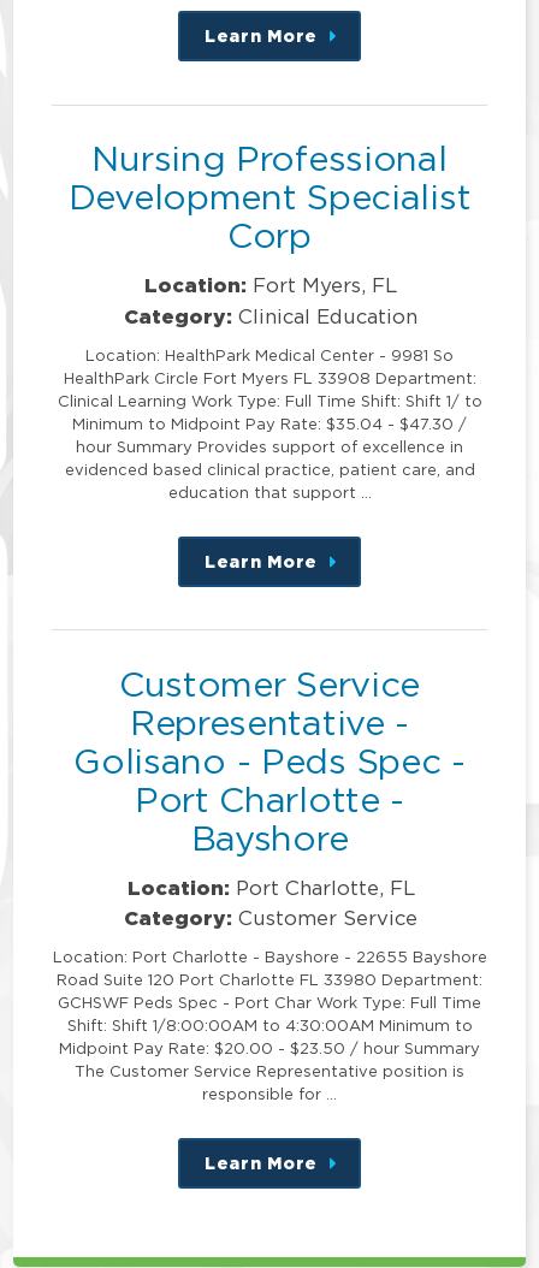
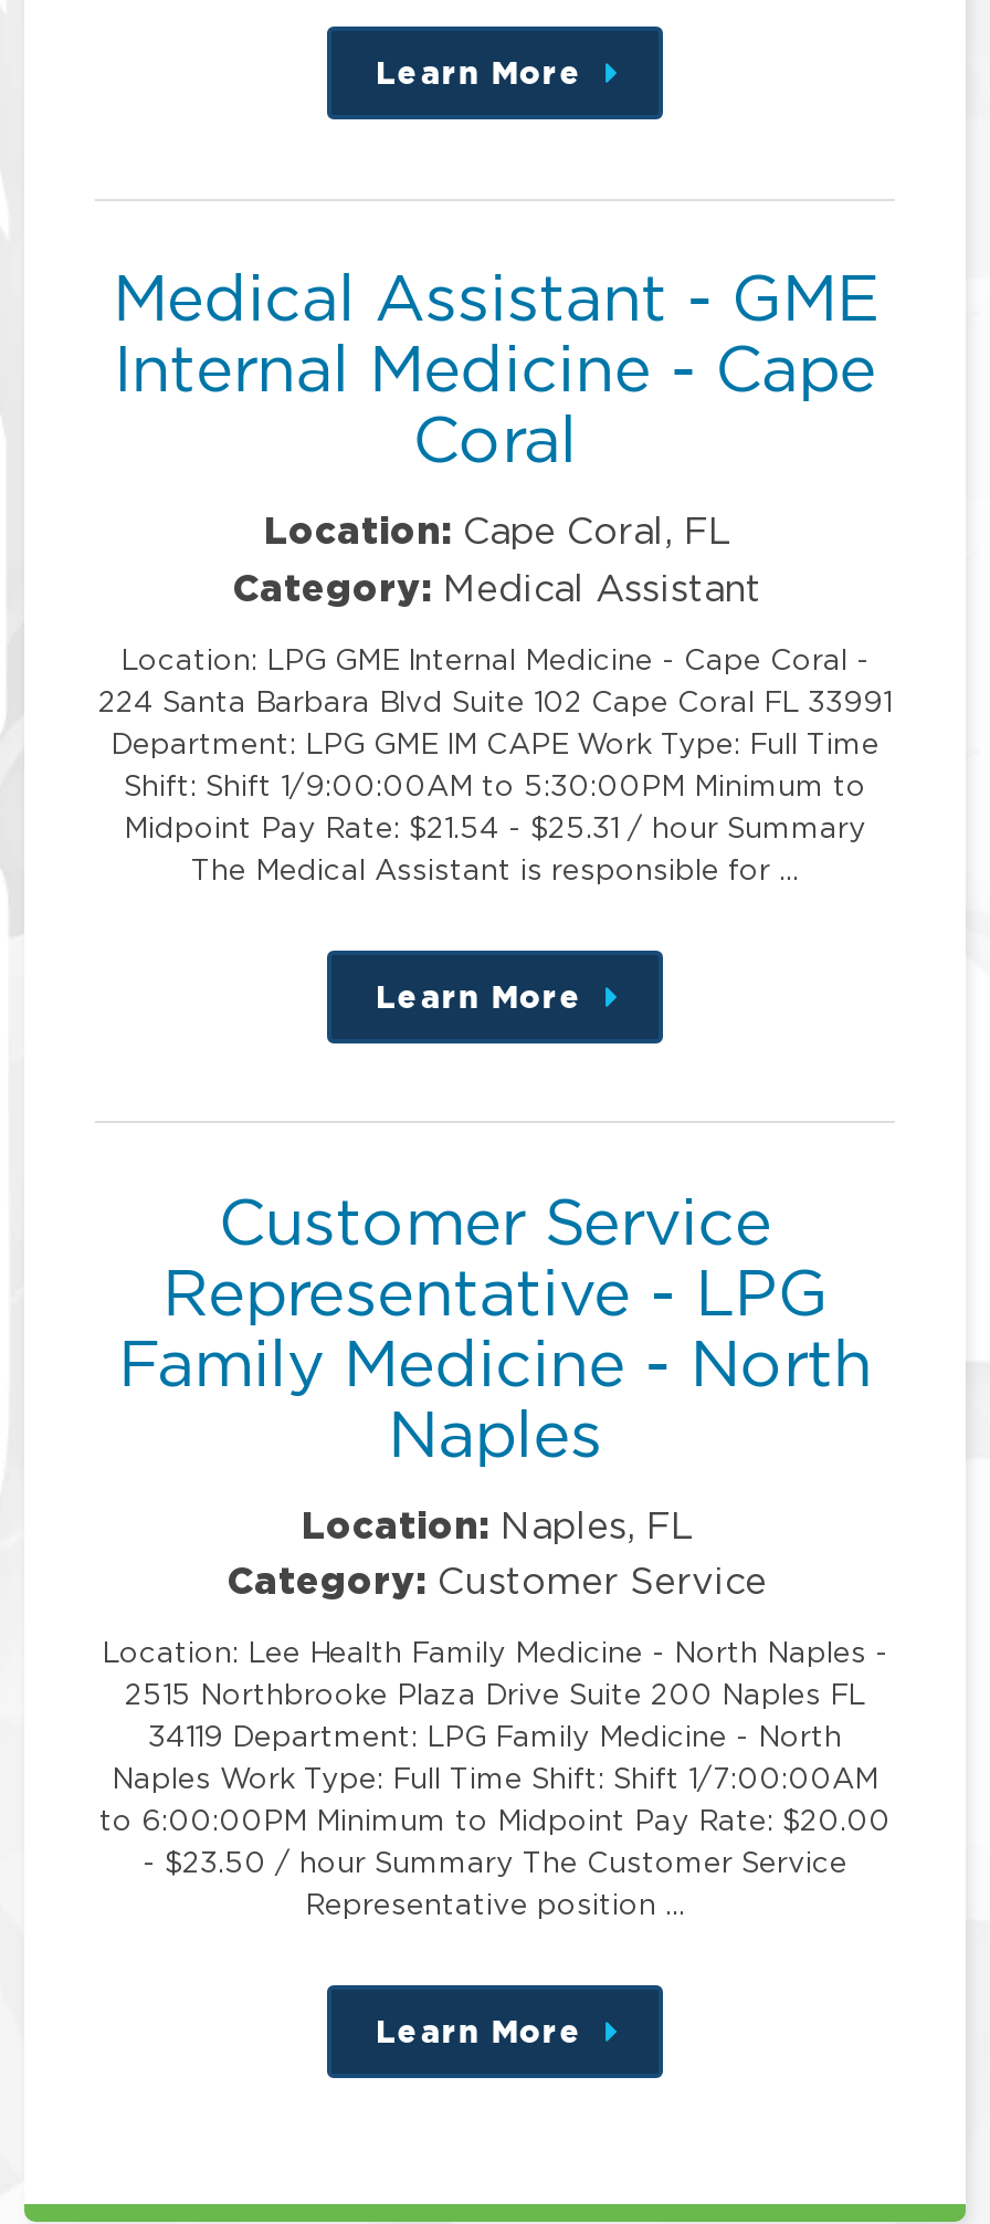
[68,140,471,254] Nursing Professional | Development Specialist | Corp -> [112,263,878,473] Medical Assistant - GME | Internal Medicine - Cape | Coral
[124,274,417,327] Location: Fort Myers, FL | Category: Clinical Education -> [233,510,761,607] Location: Cape Coral, FL | Category: Medical Assistant
[57,346,482,500] Location: HealthPark Medical Center - 9981 So | HealthPark Circle Fort Myers FL 33908 Department: | Clinical Learning Work Type: Full Time Shift: Shift 1/ to | Minimum to Midpoint Pay Rate: $35.04 - $47.30 / | hour Summary Provides support of excellence in | evidenced based clinical practice, patient care, and | education that support … -> [98,642,892,883] Location: LPG GME Internal Medicine - Cape Coral - | 224 Santa Barbara Blvd Suite 102 Cape Coral FL 33991 | Department: LPG GME IM CAPE Work Type: Full Time | Shift: Shift 1/9:00:00AM to 5:30:00PM Minimum to | Midpoint Pay Rate: $21.54 - $25.31 / hour Summary | The Medical Assistant is responsible for …
[74,703,465,856] Representative - | Golisano - Peds Spec - | Port Charlotte - | Bayshore -> [118,1257,872,1467] Representative - LPG | Family Medicine - North | Naples
[127,876,414,899] Location: Port Charlotte, FL -> [302,1503,693,1545] Location: Naples, FL
[52,948,487,1102] Location: Port Charlotte - Bayshore - 22655 Bayshore | Road Suite 120 Port Charlotte FL 33980 Department: | GCHSWF Peds Spec - Port Char Work Type: Full Time | Shift: Shift 1/8:00:00AM to 4:30:00AM Minimum to | Midpoint Pay Rate: $20.00 - $23.50 / hour Summary | The Customer Service Representative position is | responsible for … -> [99,1636,891,1919] Location: Lee Health Family Medicine - North Naples - | 2515 Northbrooke Plaza Drive Suite 200 Naples FL | 34119 Department: LPG Family Medicine - North | Naples Work Type: Full Time Shift: Shift 1/7:00:00AM | to 6:00:00PM Minimum to Midpoint Pay Rate: $20.00 | - $23.50 / hour Summary The Customer Service | Representative position …

